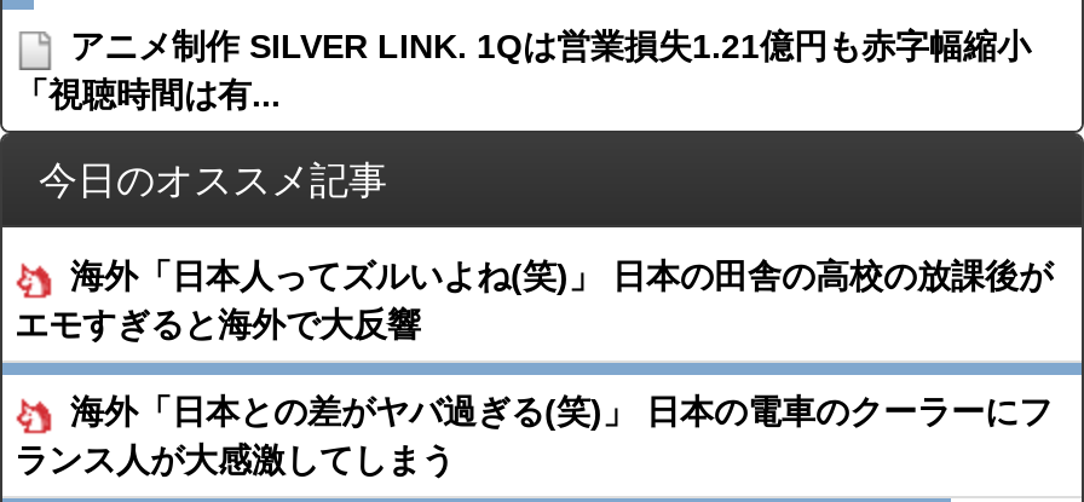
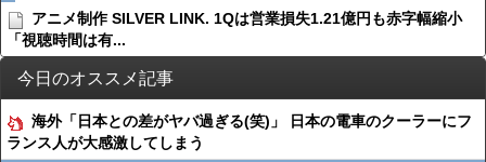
[15,256,1053,344] 海外「日本人ってズルいよね(笑)」 日本の田舎の高校の放課後が | エモすぎると海外で大反響 -> none

